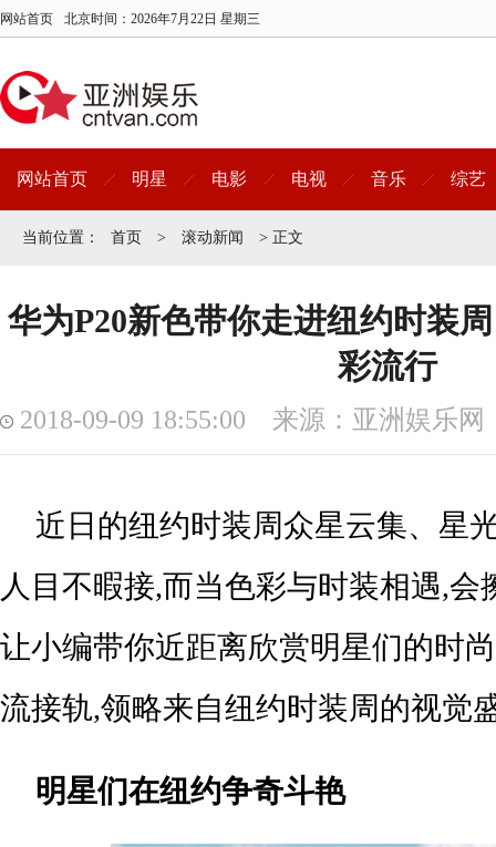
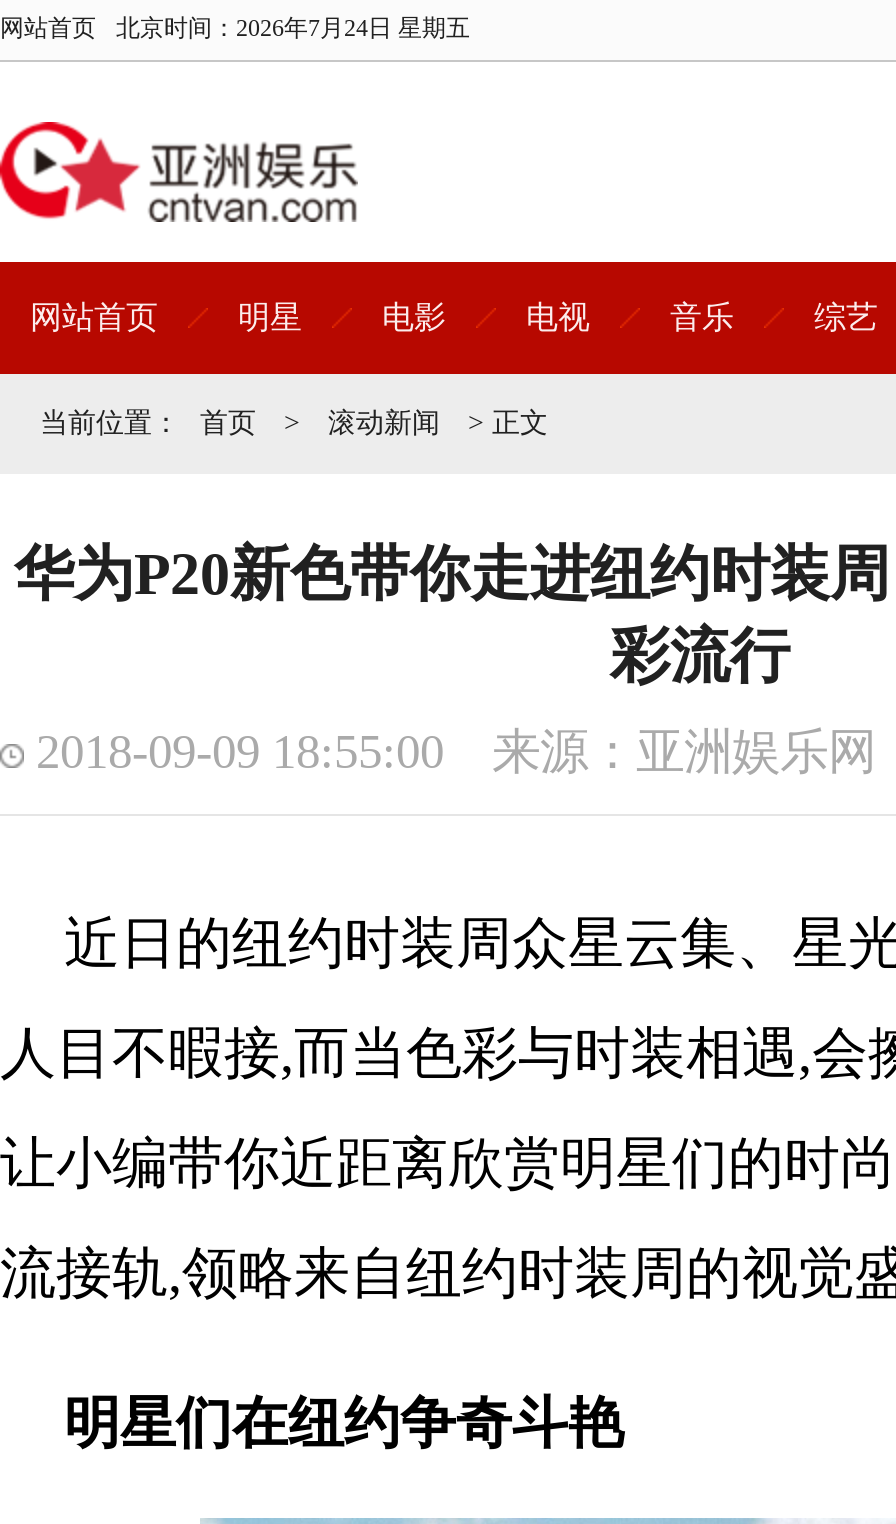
[64,11,260,27] 北京时间：2026年7月22日 星期三 -> [116,14,470,42] 北京时间：2026年7月24日 星期五

